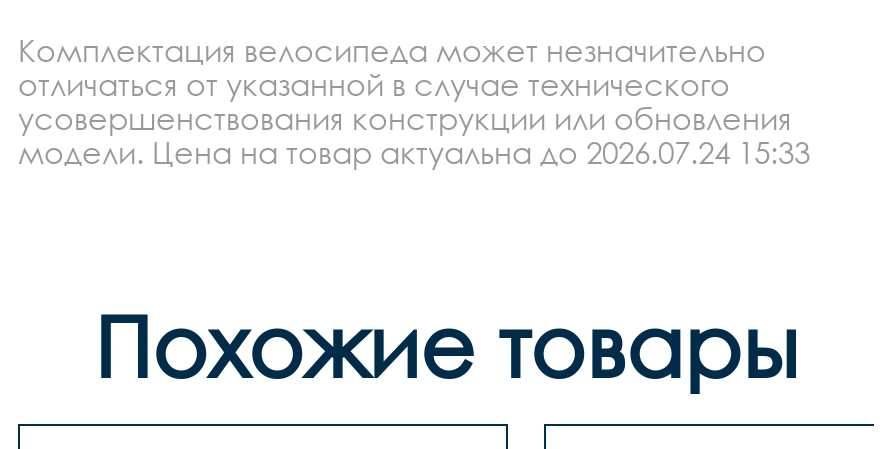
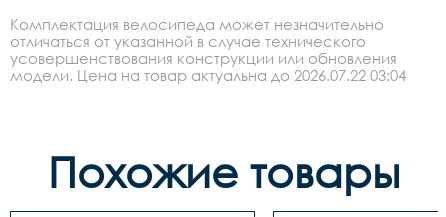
[18,133,810,169] модели. Цена на товар актуальна до 2026.07.24 15:33 -> [10,65,406,83] модели. Цена на товар актуальна до 2026.07.22 03:04

